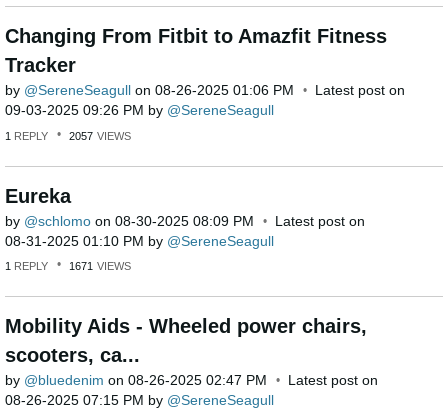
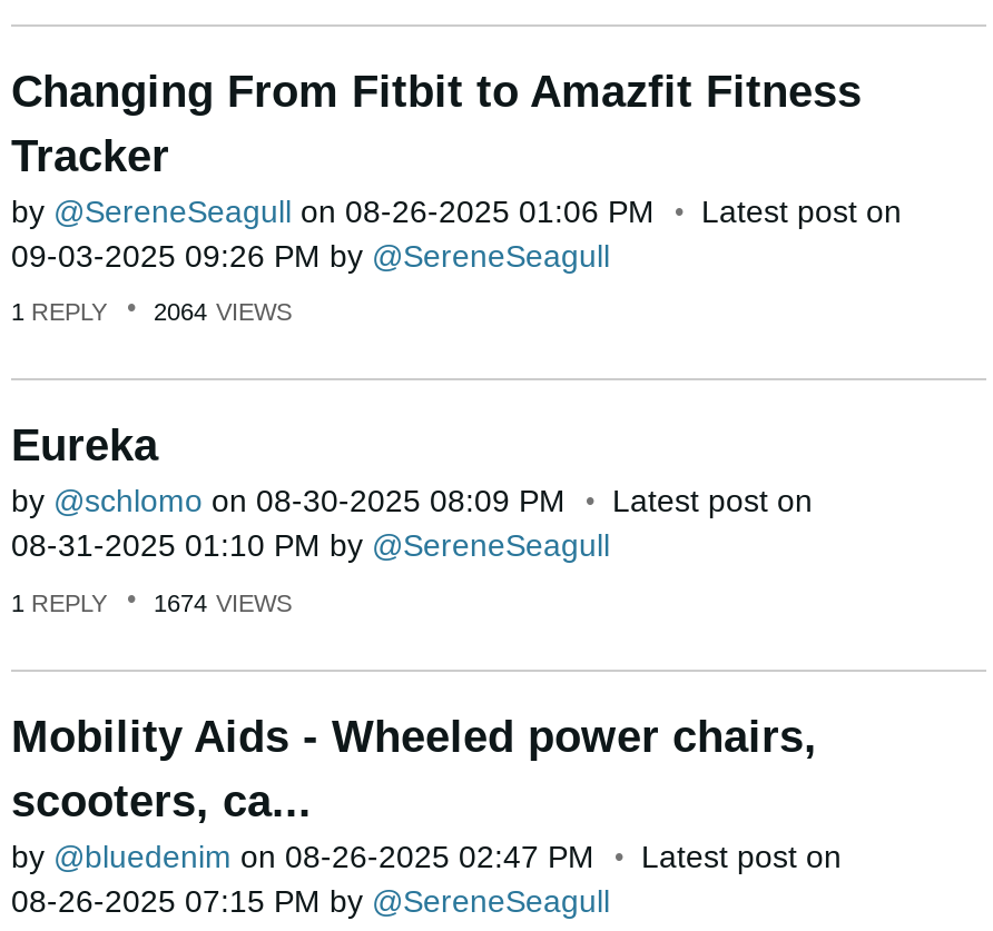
[5,130,131,142] 1 REPLY 2057 VIEWS -> [11,299,292,325] 1 REPLY 2064 VIEWS
[5,260,131,272] 1 REPLY 1671 VIEWS -> [11,589,292,616] 1 REPLY 1674 VIEWS

